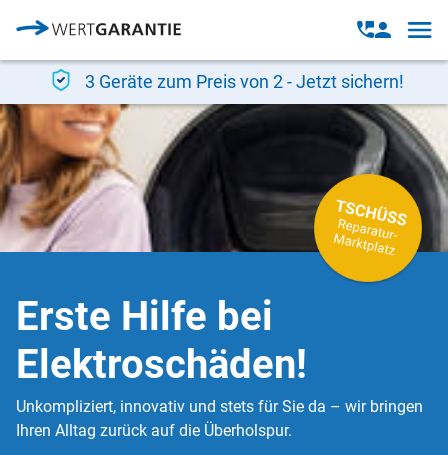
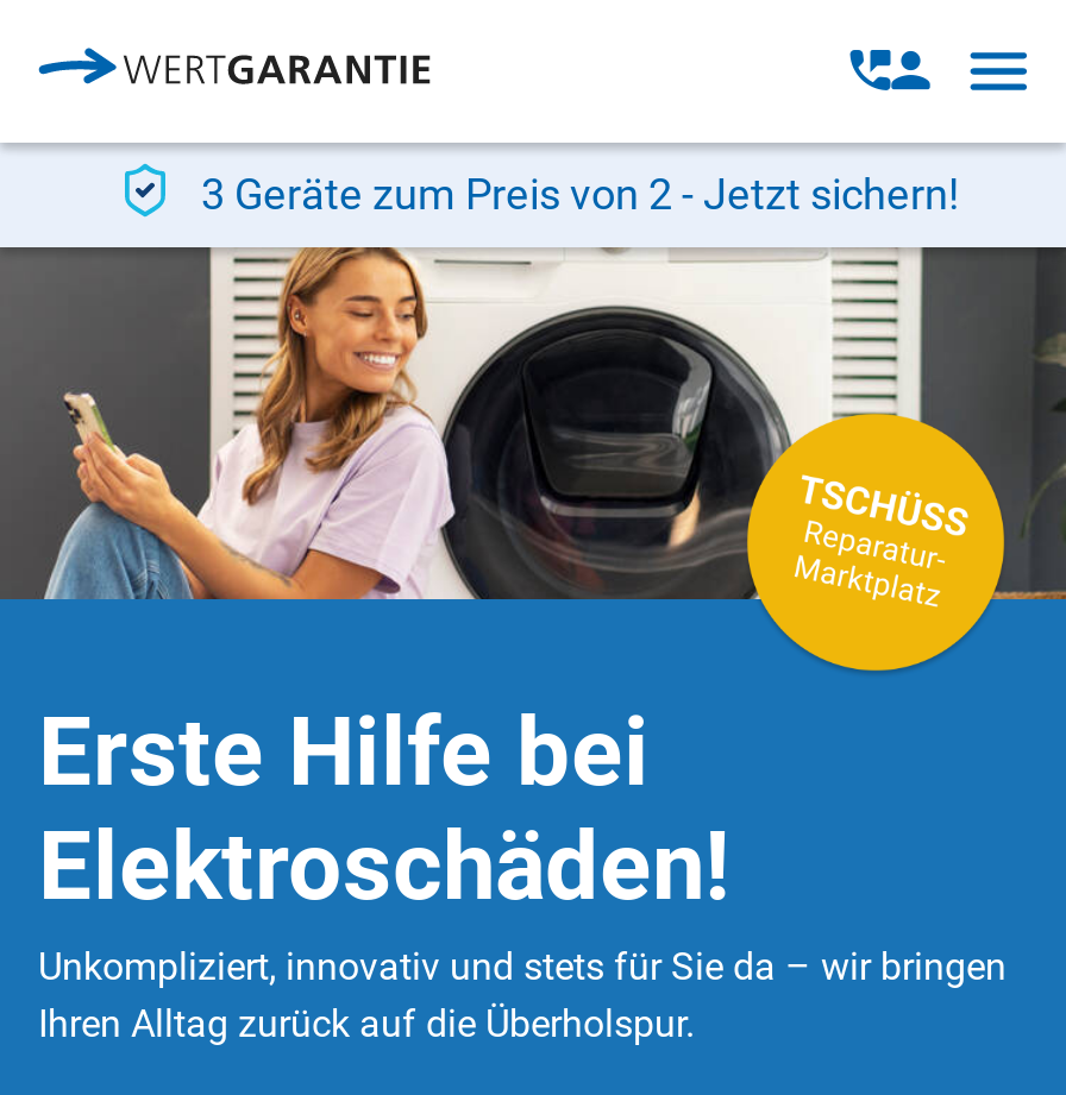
[3,103,445,253] [image] -> [7,245,1059,602] [image]

